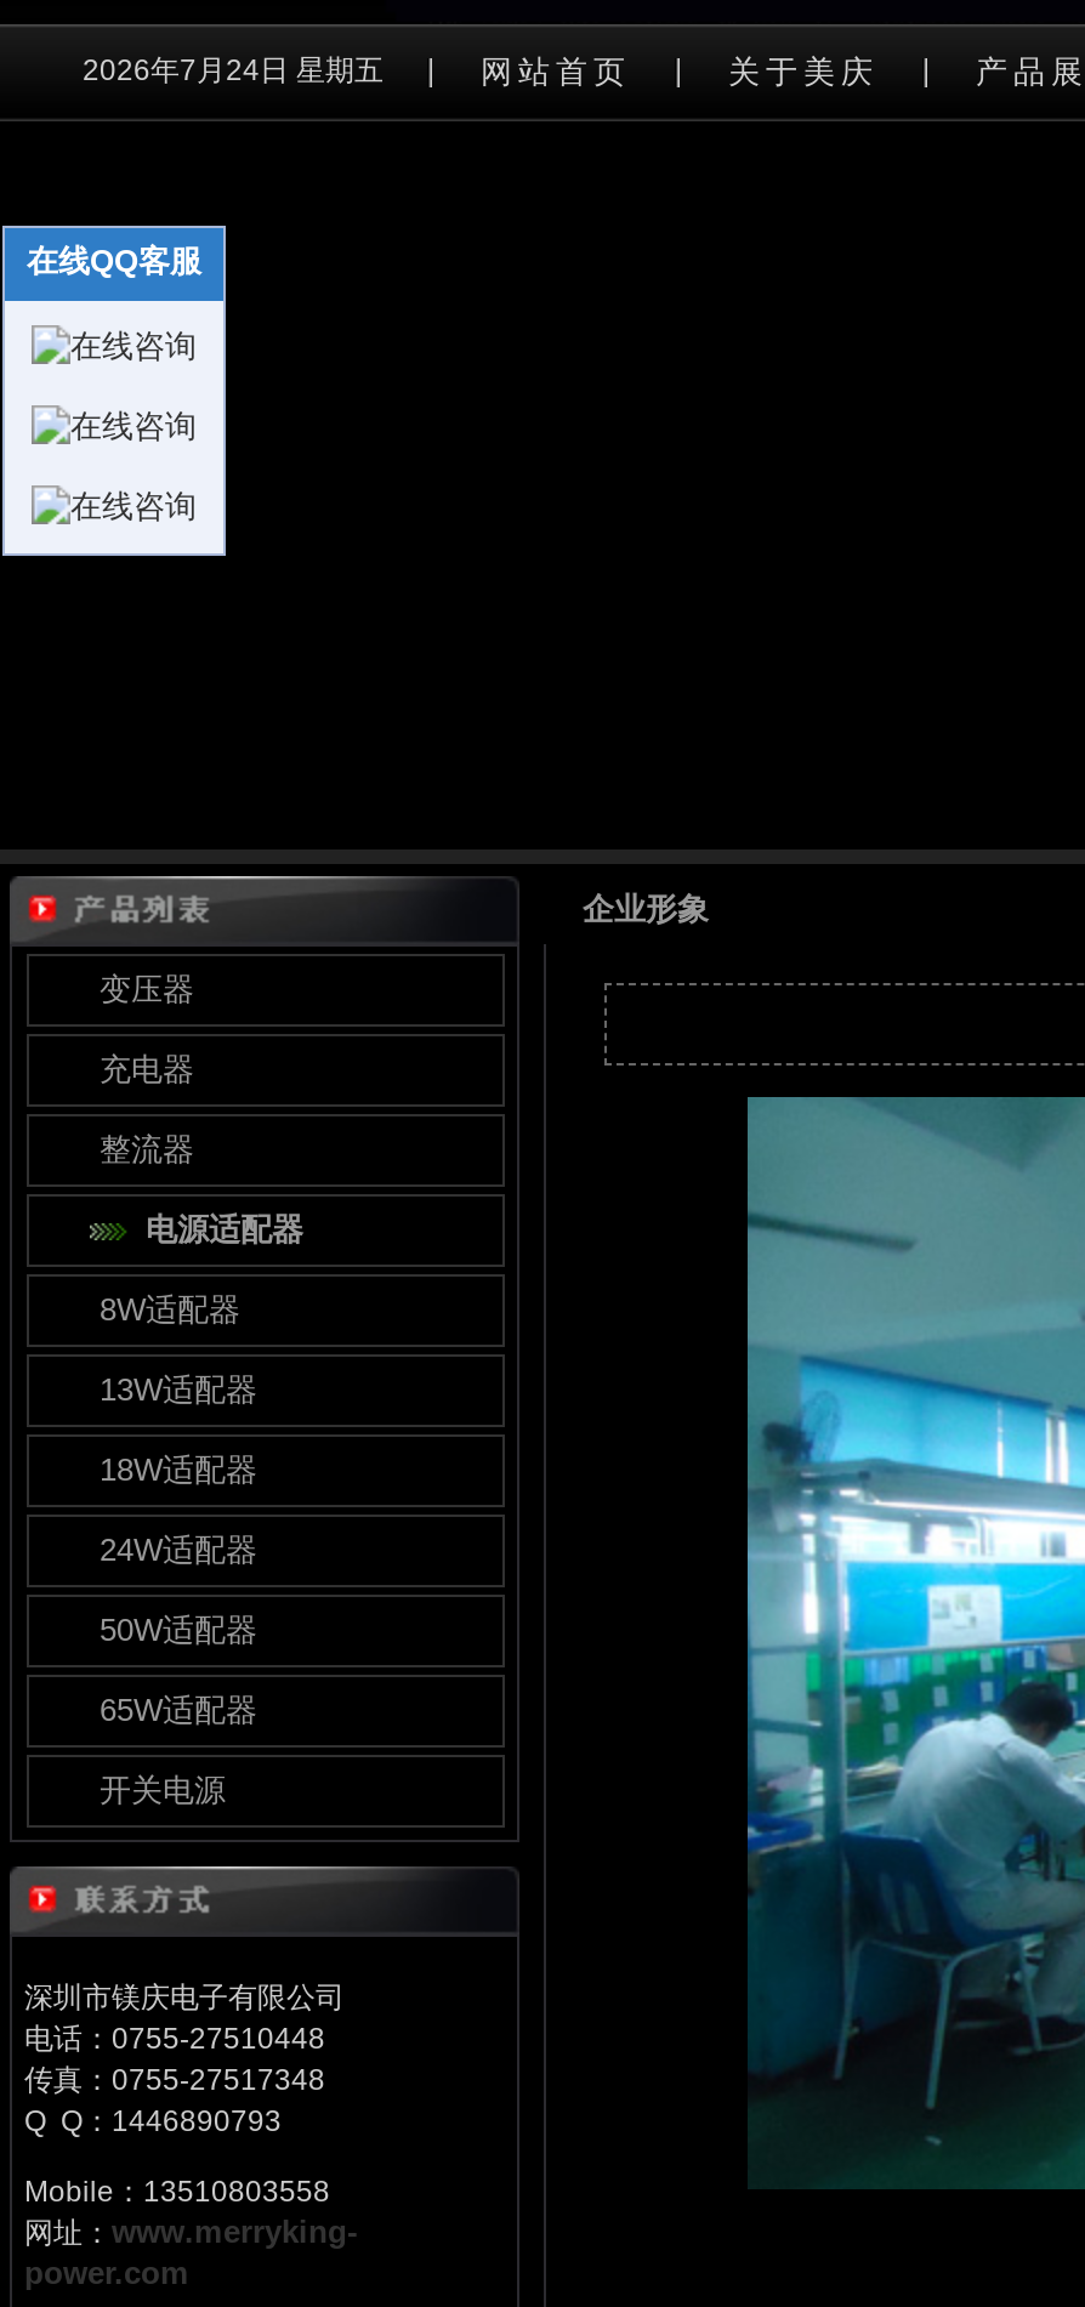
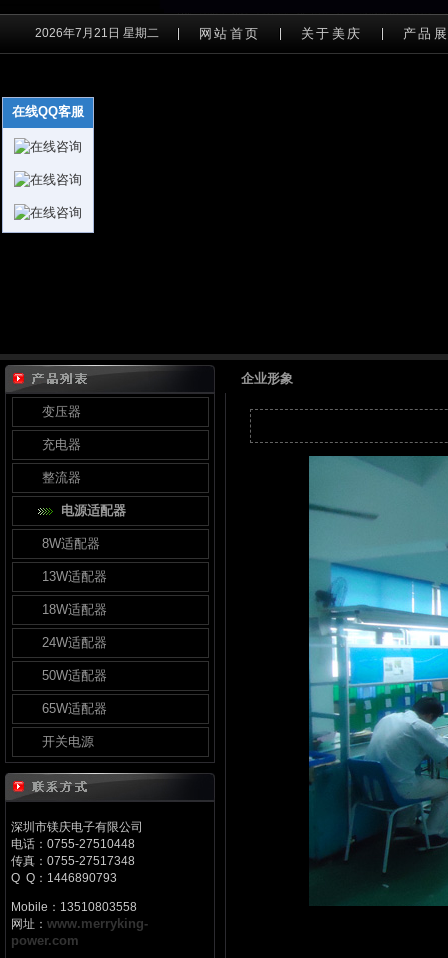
[83,53,384,87] 2026年7月24日 星期五 -> [35,26,159,40] 2026年7月21日 星期二

